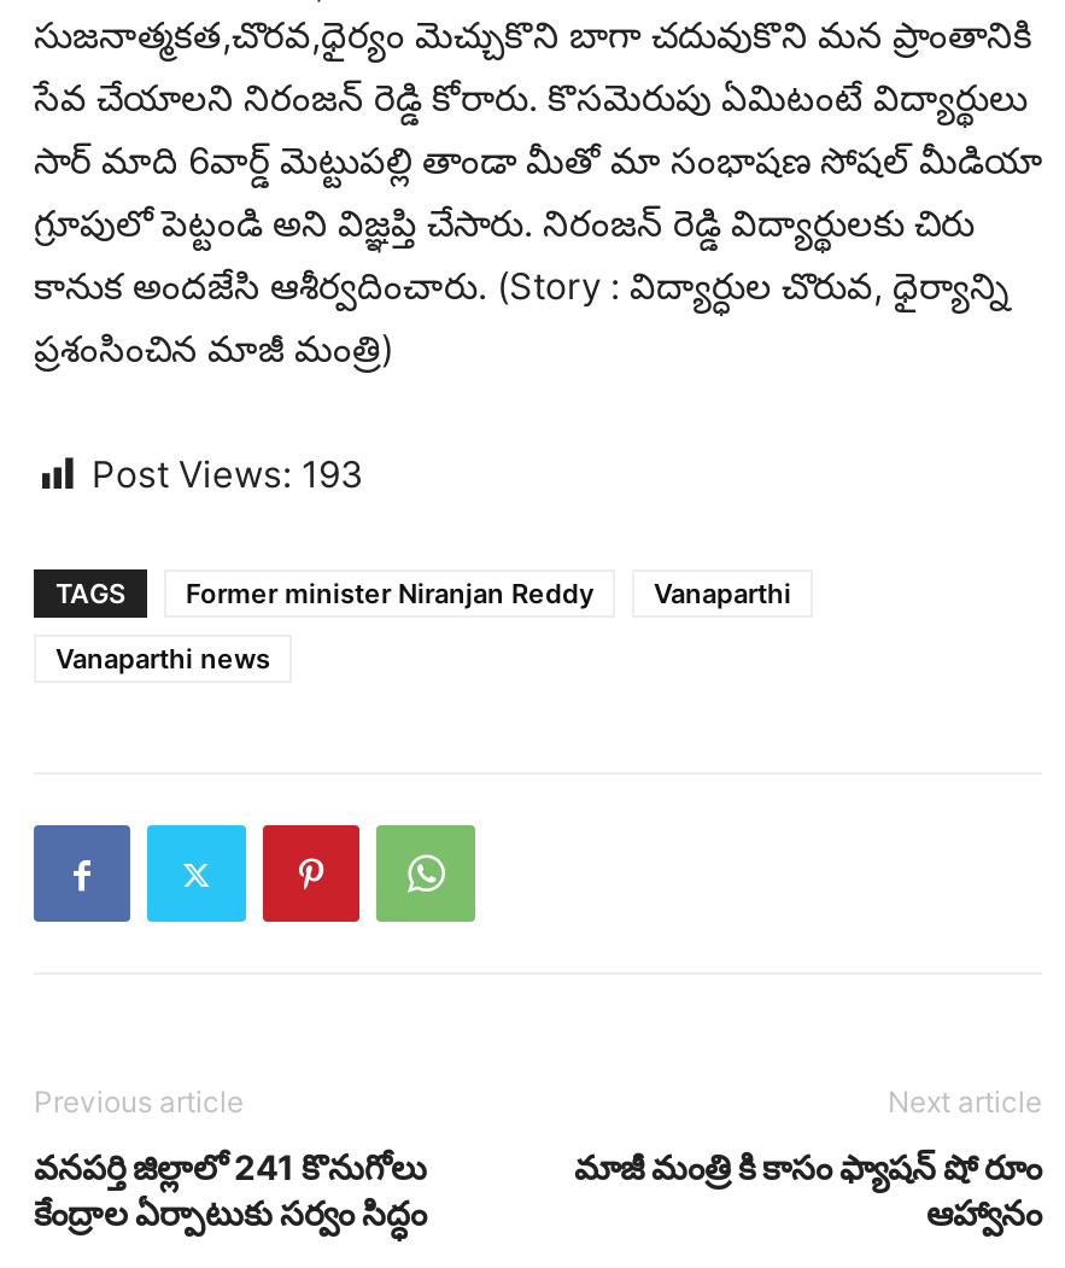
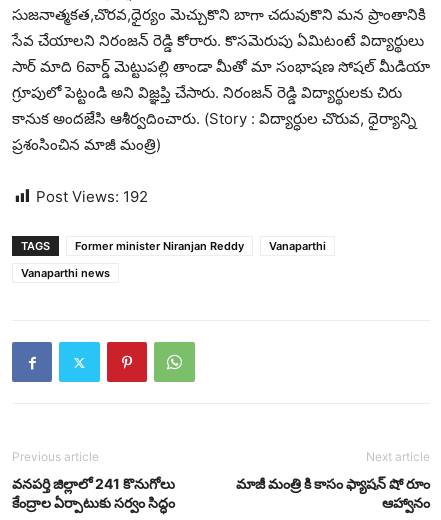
[92,452,364,498] Post Views: 193 -> [36,187,148,206] Post Views: 192

